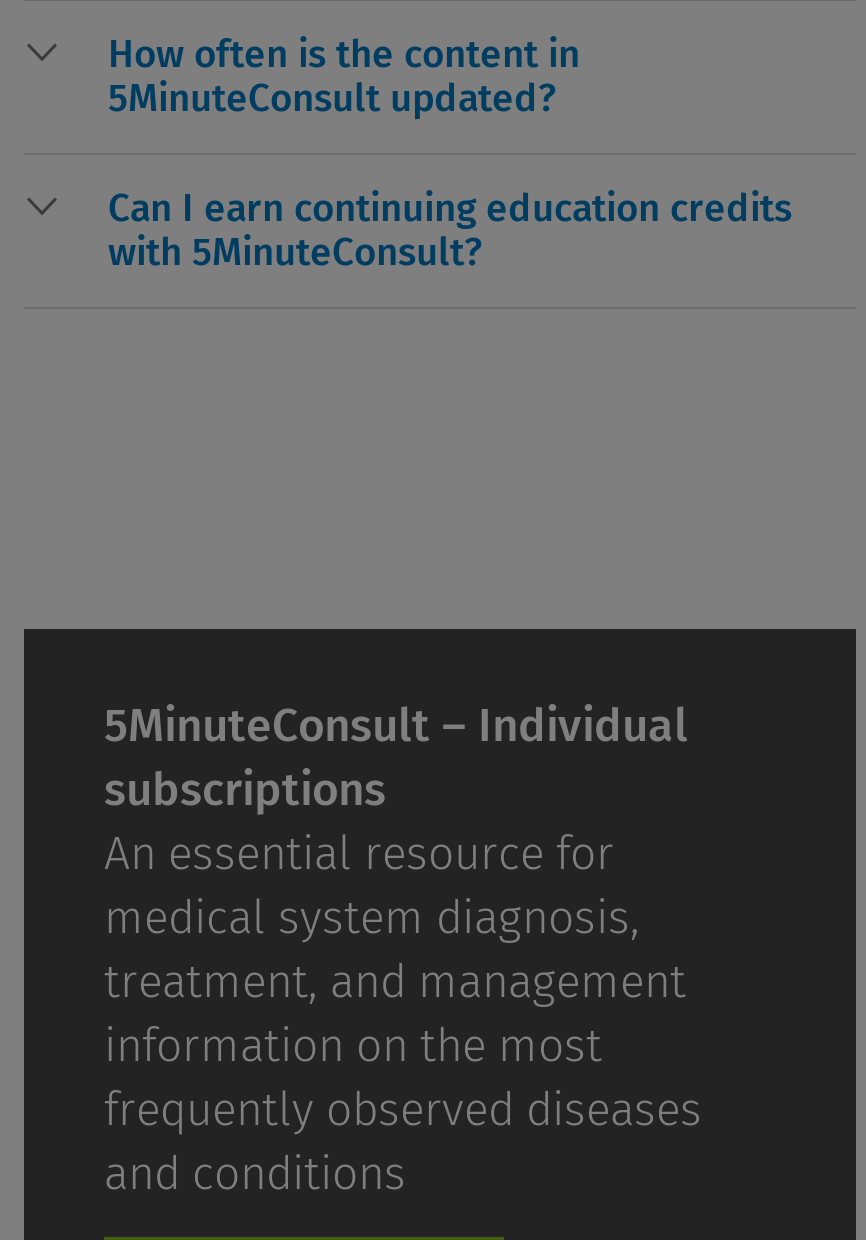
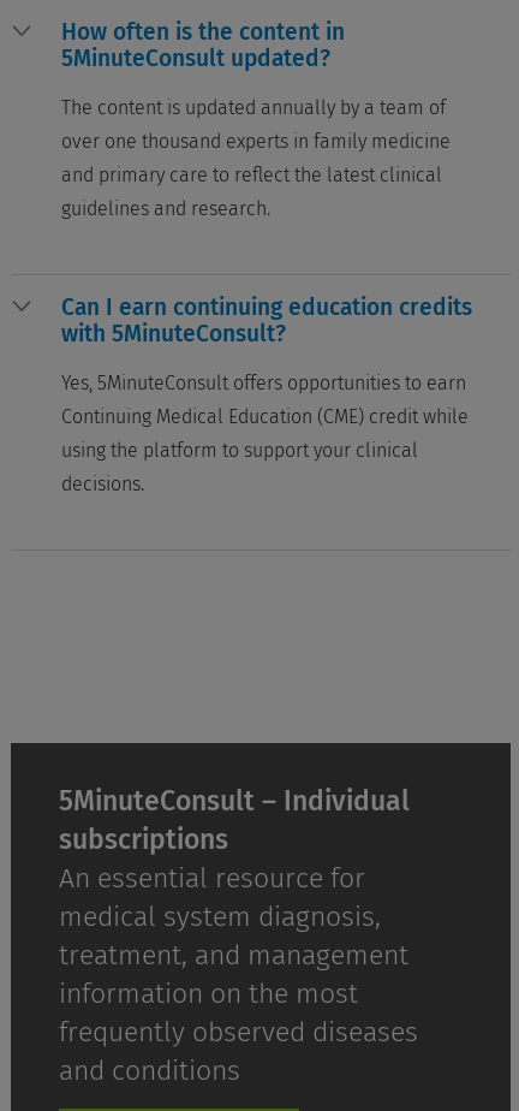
none -> [61,96,451,220] The content is updated annually by a team of | over one thousand experts in family medicine | and primary care to reflect the latest clinical | guidelines and research.
none -> [61,372,469,495] Yes, 5MinuteConsult offers opportunities to earn | Continuing Medical Education (CME) credit while | using the platform to support your clinical | decisions.

